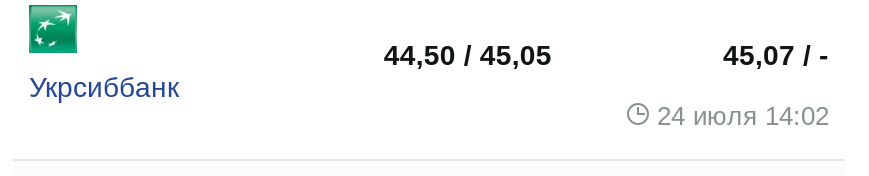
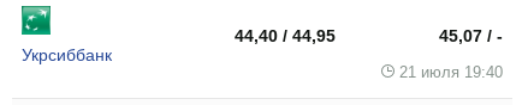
[384,38,552,70] 44,50 / 45,05 -> [235,26,336,45] 44,40 / 44,95
[657,100,829,130] 24 июля 14:02 -> [399,63,503,81] 21 июля 19:40

